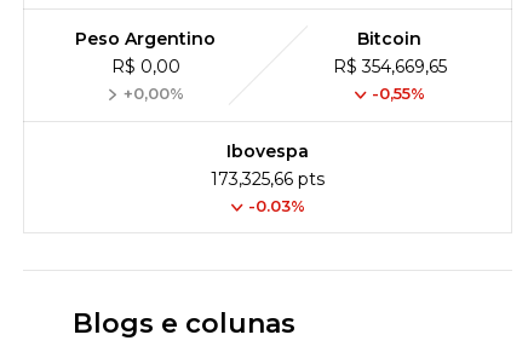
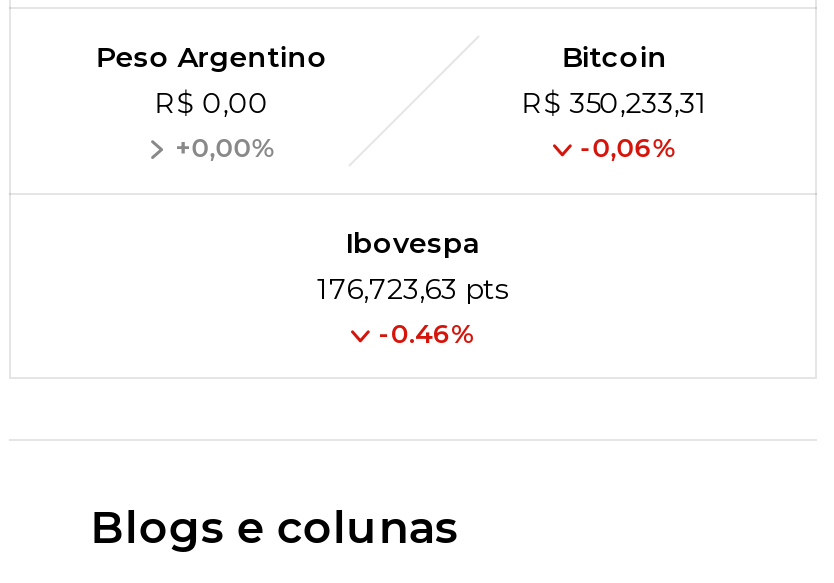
[333,56,447,78] R$ 354,669,65 -> [522,85,708,121] R$ 350,233,31
[372,84,425,103] -0,55% -> [581,131,677,163] -0,06%
[211,168,325,190] 173,325,66 pts -> [317,271,509,307] 176,723,63 pts
[248,196,305,215] -0.03% -> [379,317,475,349] -0.46%

